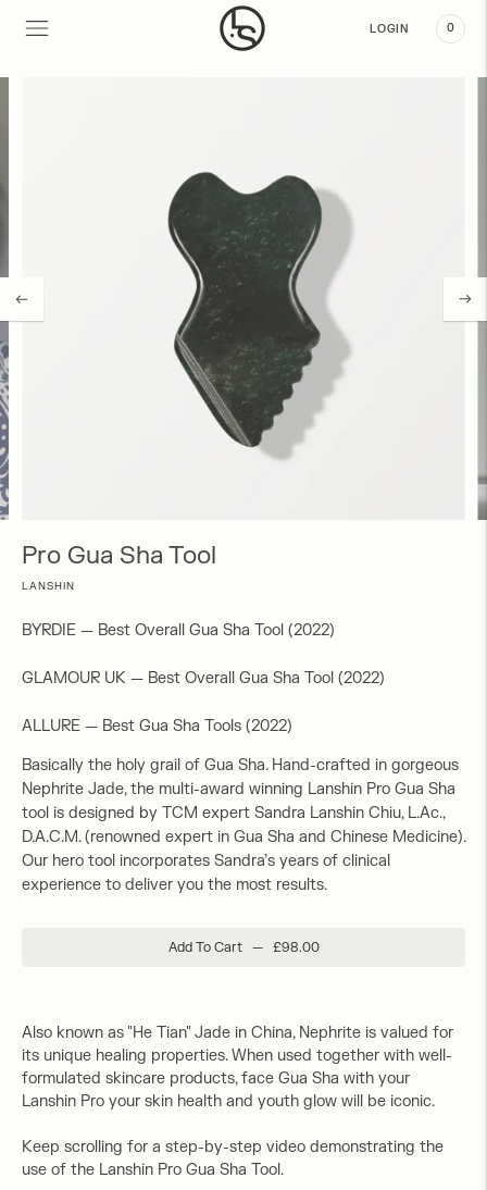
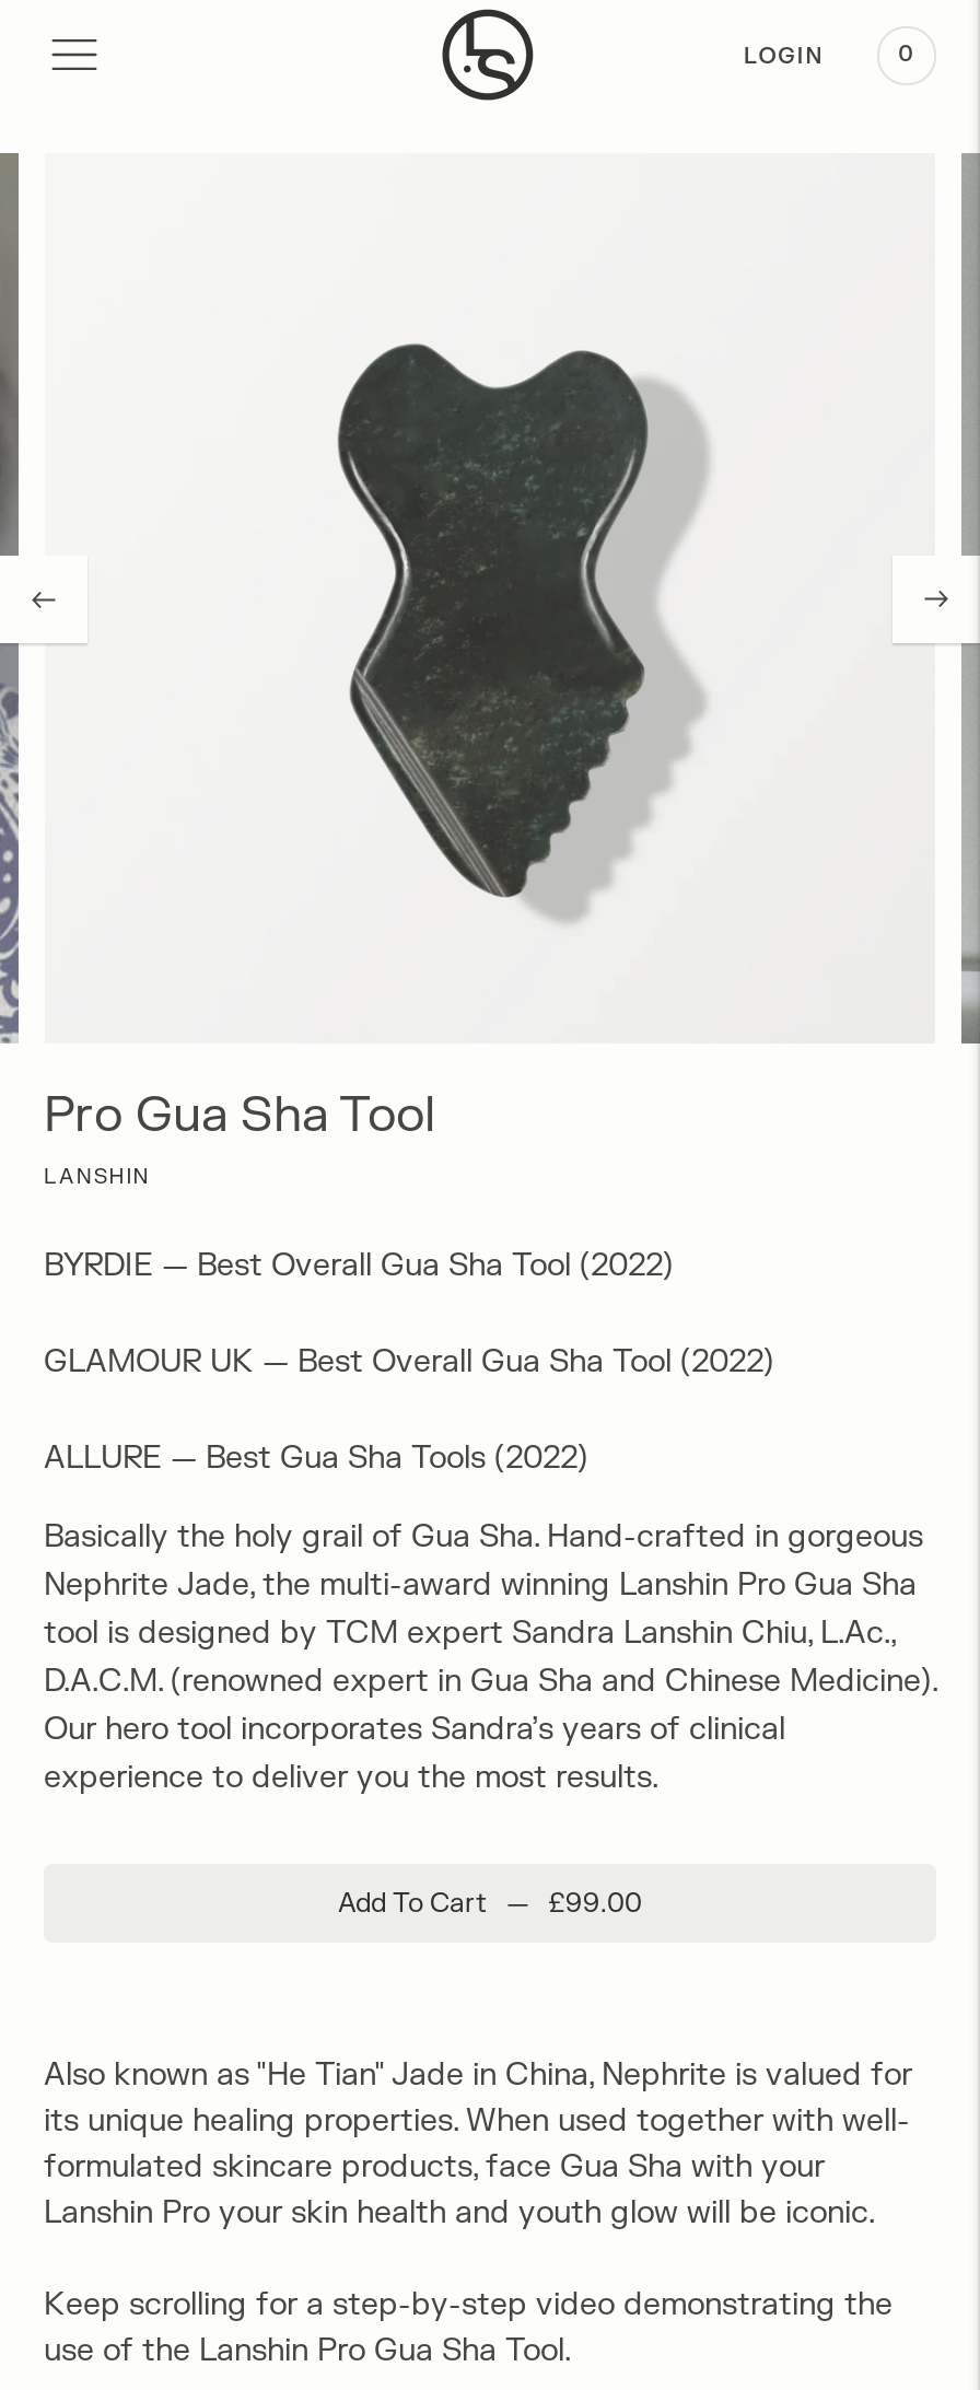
[168,938,319,956] Add To Cart — £98.00 -> [338,1885,642,1920] Add To Cart — £99.00

